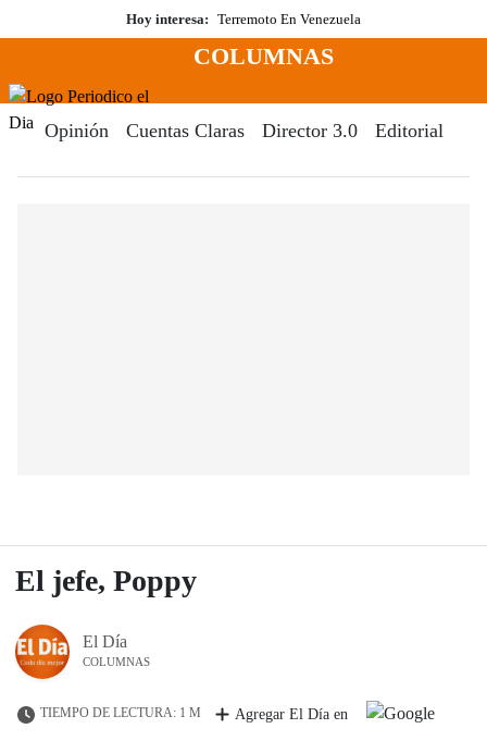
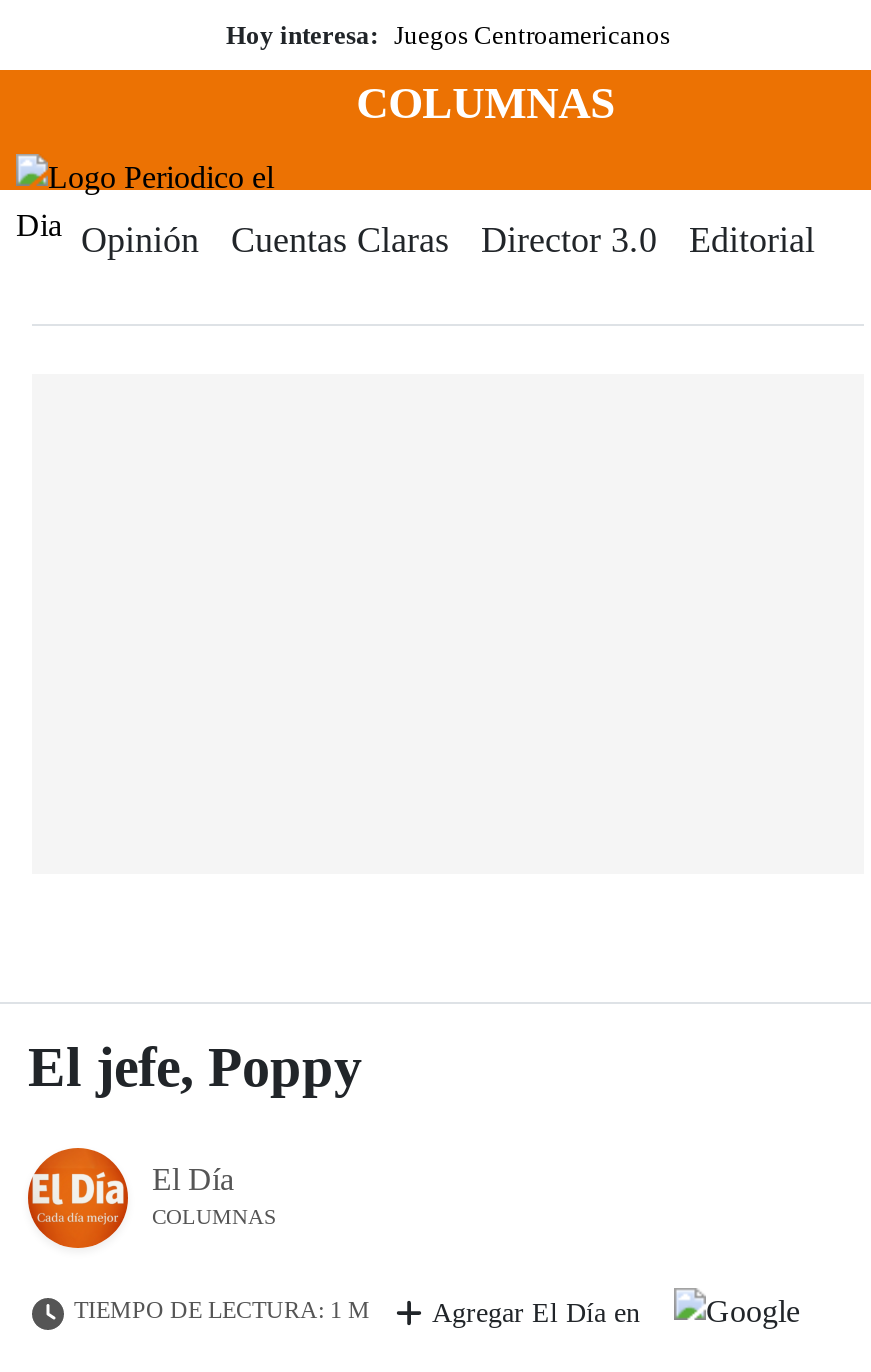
[126,11,361,27] Hoy interesa: Terremoto En Venezuela -> [226,20,670,50] Hoy interesa: Juegos Centroamericanos

